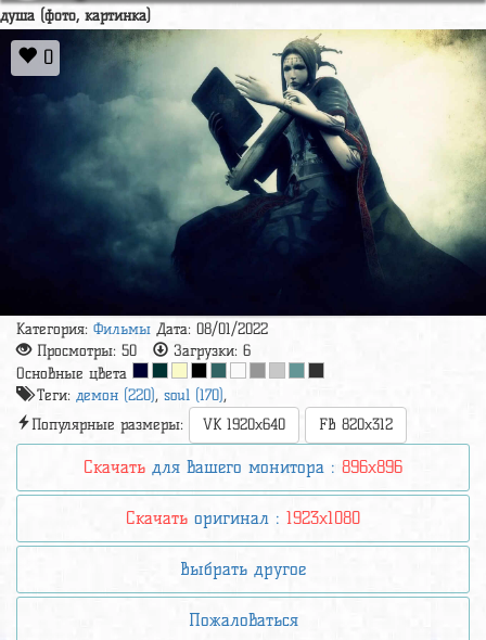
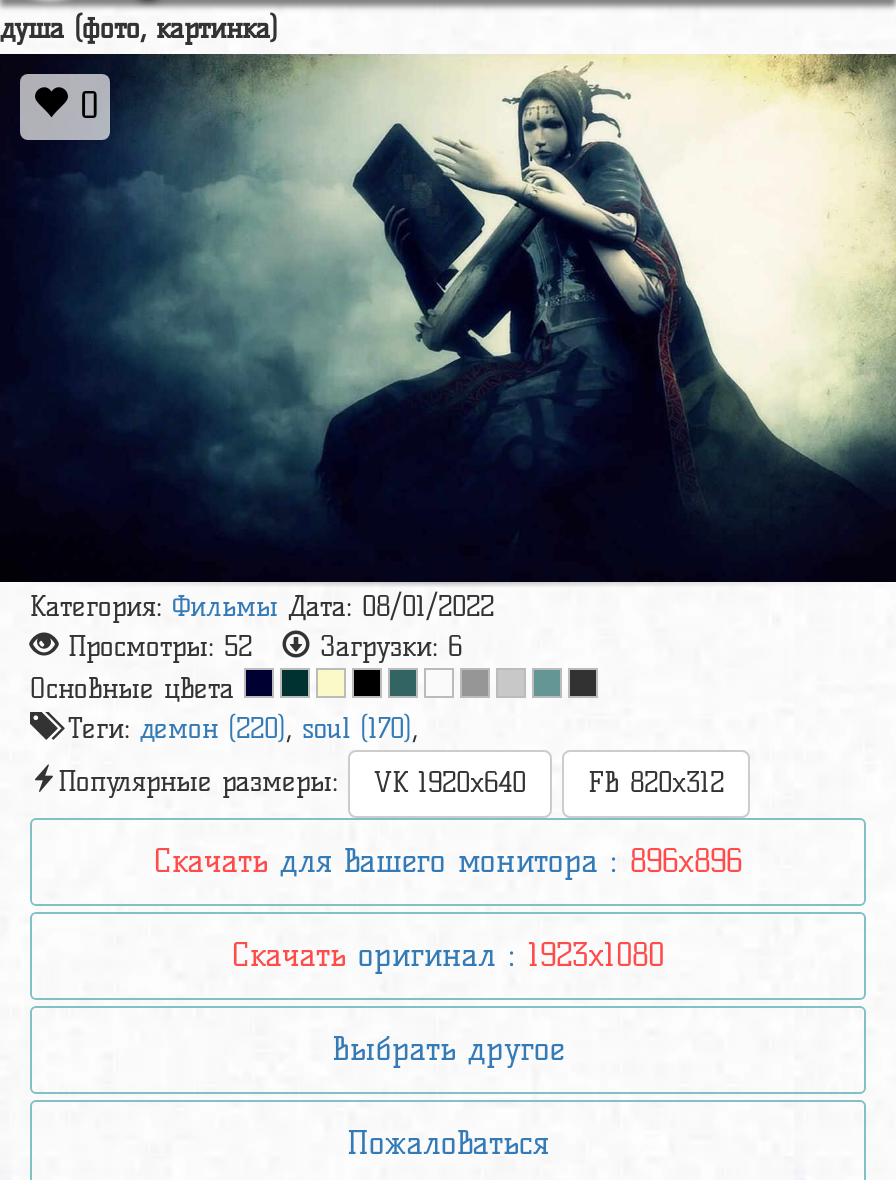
[31,341,251,360] Просмотры: 50 Загрузки: 6 -> [58,629,462,663] Просмотры: 52 Загрузки: 6

